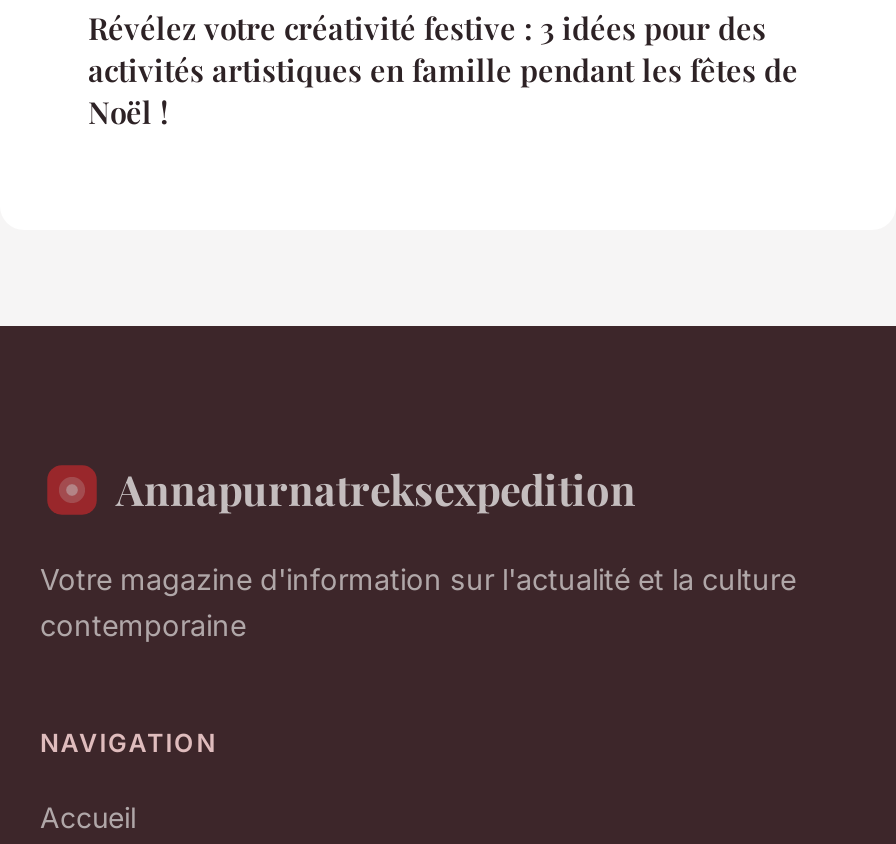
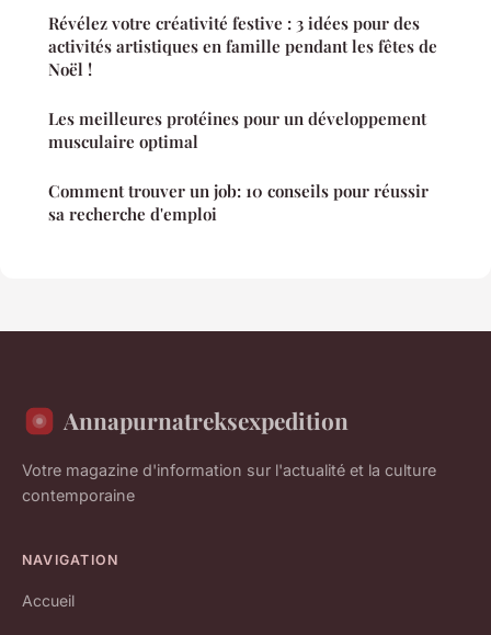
none -> [48,108,429,225] Les meilleures protéines pour un développement | musculaire optimal | Comment trouver un job: 10 conseils pour réussir | sa recherche d'emploi

